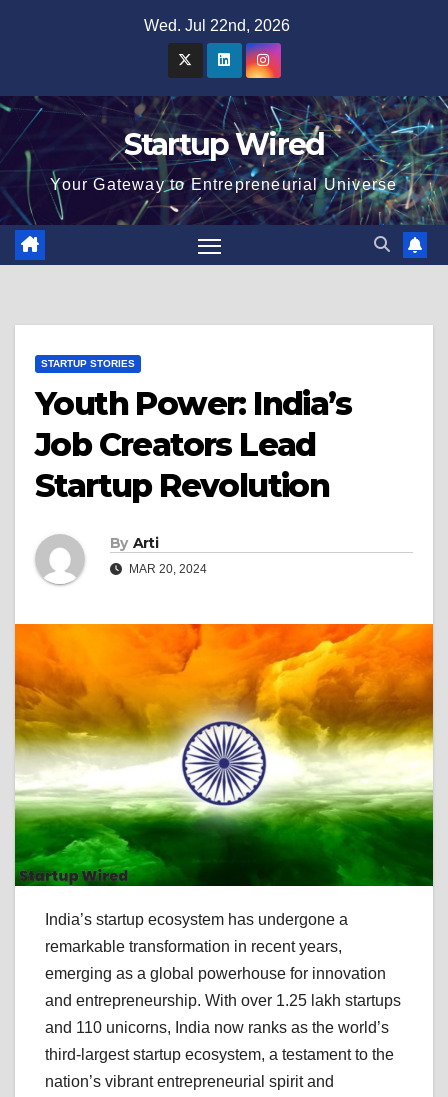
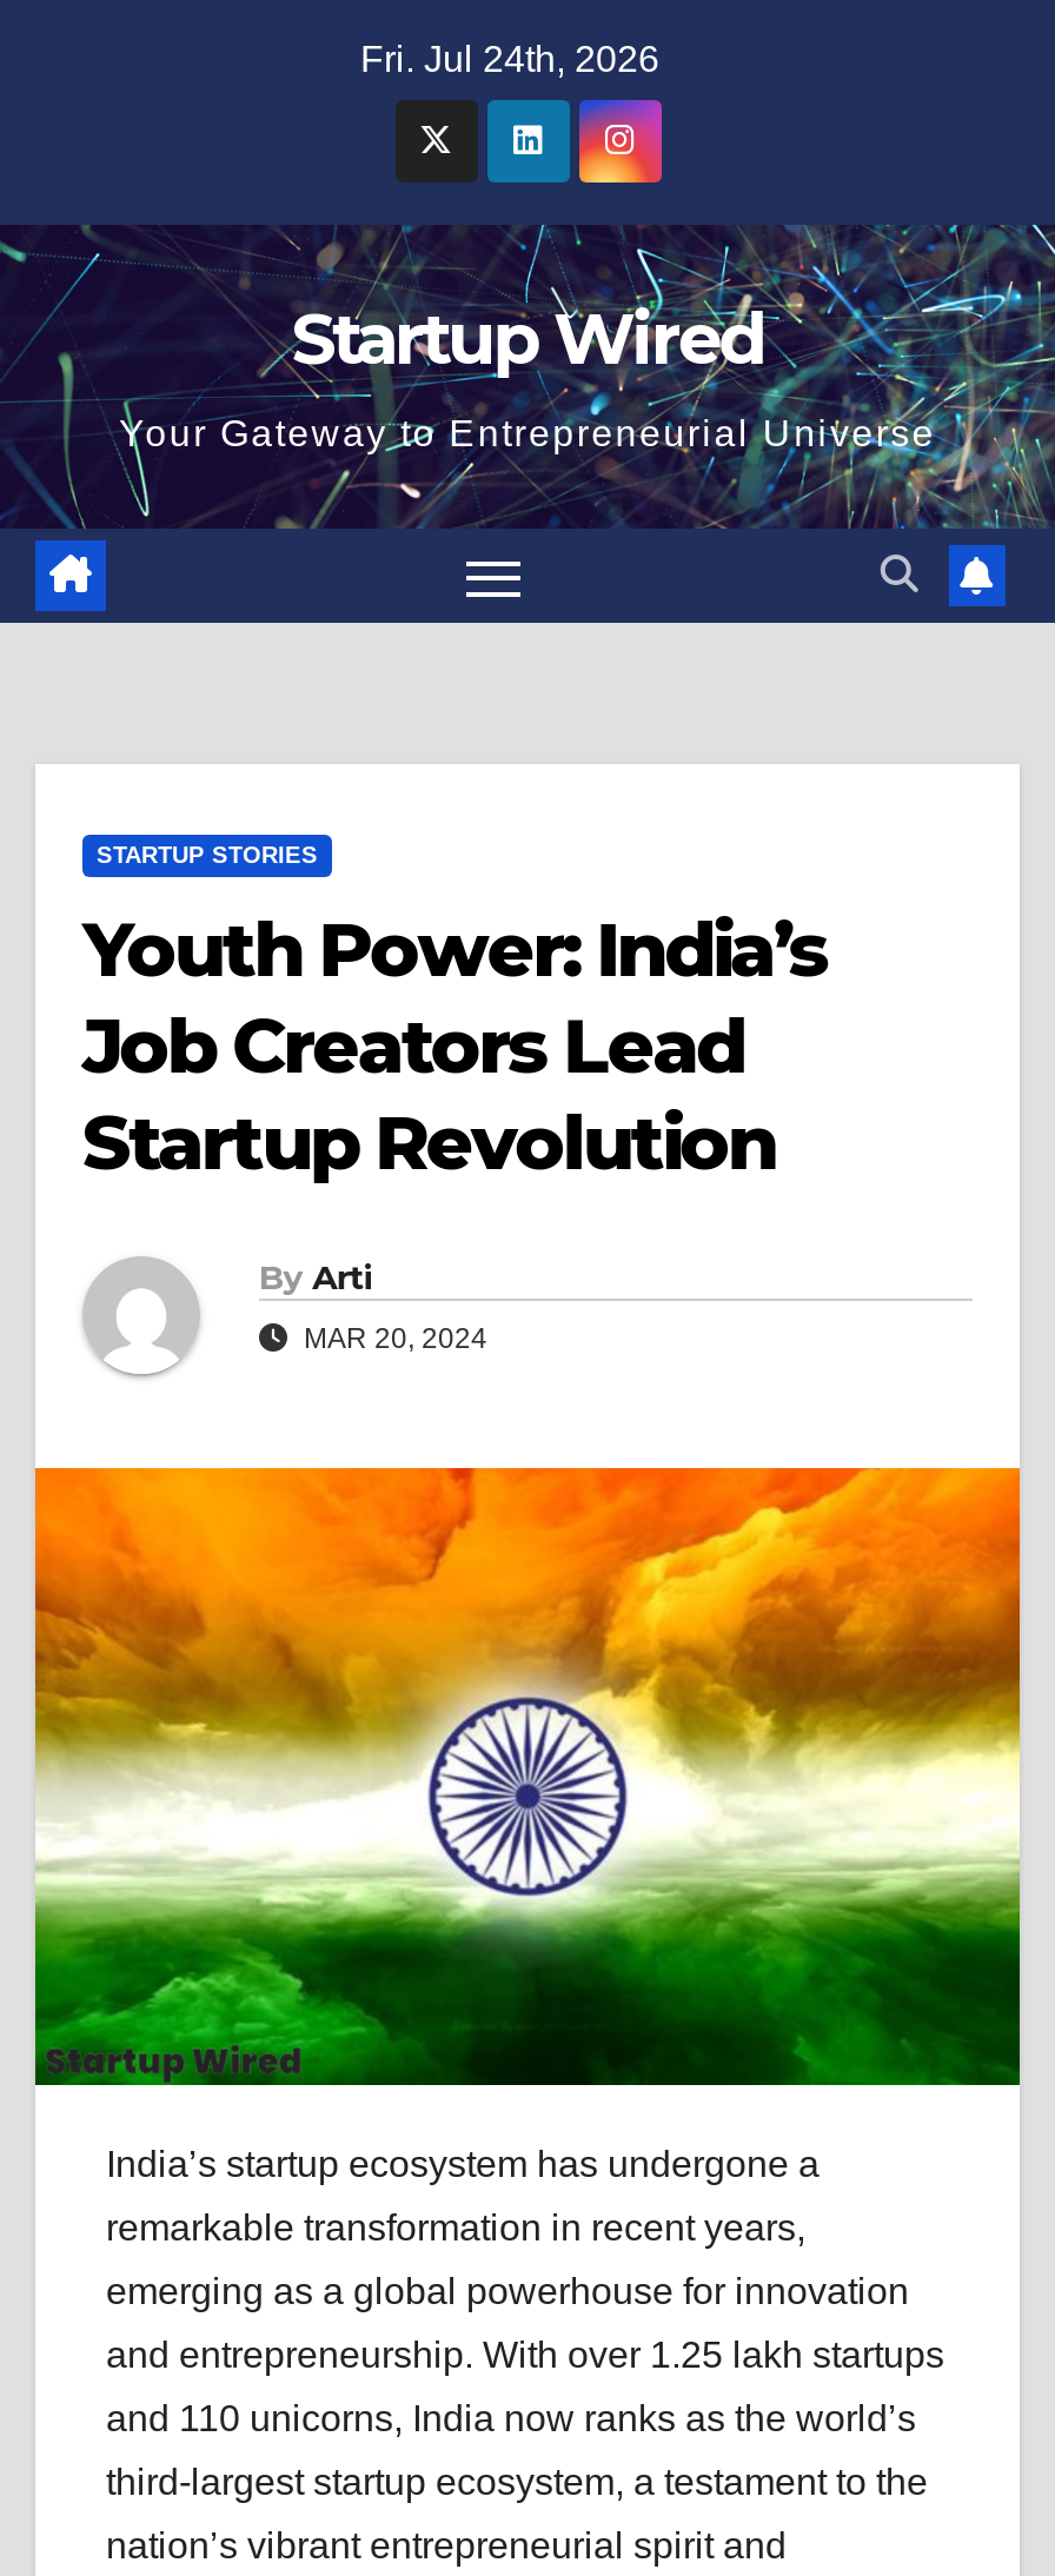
[143,17,289,34] Wed. Jul 22nd, 2026 -> [360,39,659,79] Fri. Jul 24th, 2026

